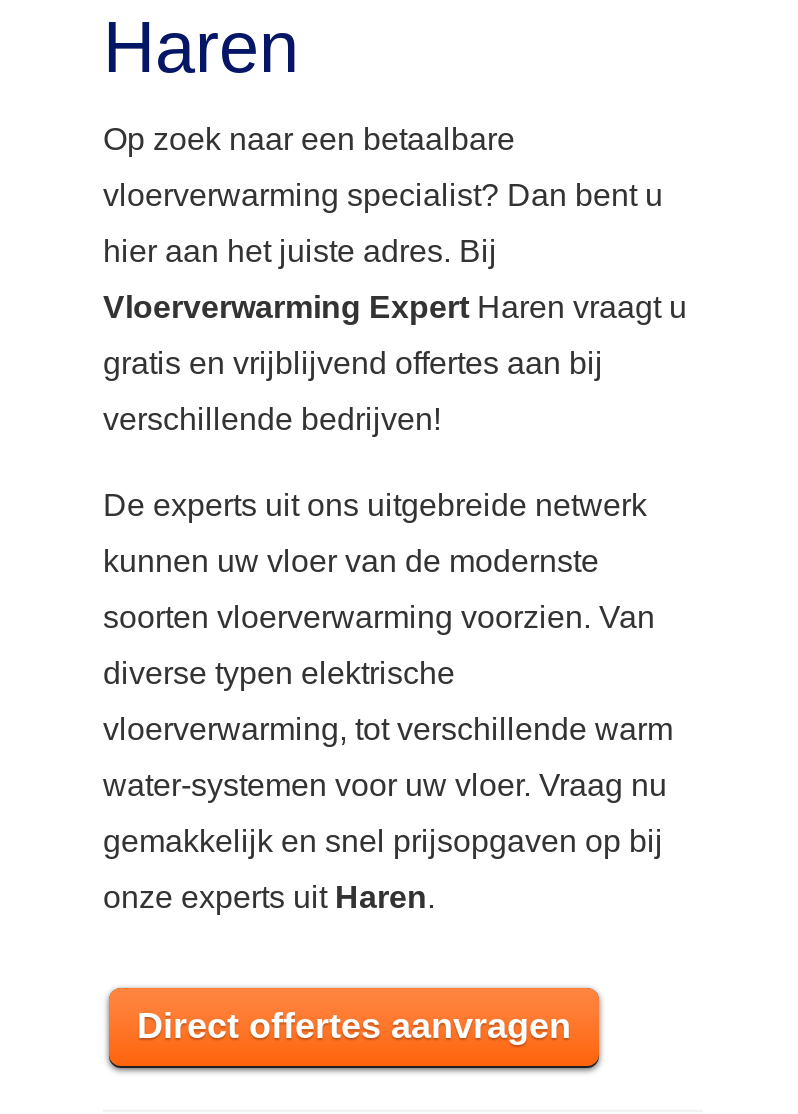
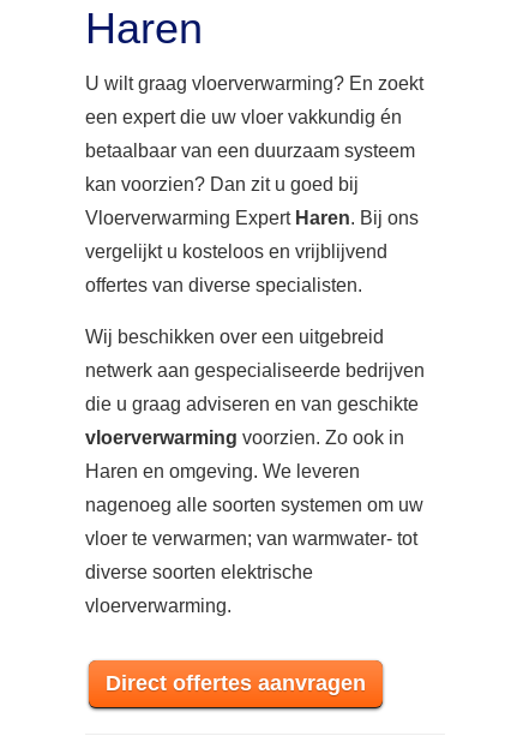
[103,121,687,913] Op zoek naar een betaalbare | vloerverwarming specialist? Dan bent u | hier aan het juiste adres. Bij | Vloerverwarming Expert Haren vraagt u | gratis en vrijblijvend offertes aan bij | verschillende bedrijven! | De experts uit ons uitgebreide netwerk | kunnen uw vloer van de modernste | soorten vloerverwarming voorzien. Van | diverse typen elektrische | vloerverwarming, tot verschillende warm | water-systemen voor uw vloer. Vraag nu | gemakkelijk en snel prijsopgaven op bij | onze experts uit Haren. -> [85,73,425,616] U wilt graag vloerverwarming? En zoekt | een expert die uw vloer vakkundig én | betaalbaar van een duurzaam systeem | kan voorzien? Dan zit u goed bij | Vloerverwarming Expert Haren. Bij ons | vergelijkt u kosteloos en vrijblijvend | offertes van diverse specialisten. | Wij beschikken over een uitgebreid | netwerk aan gespecialiseerde bedrijven | die u graag adviseren en van geschikte | vloerverwarming voorzien. Zo ook in | Haren en omgeving. We leveren | nagenoeg alle soorten systemen om uw | vloer te verwarmen; van warmwater- tot | diverse soorten elektrische | vloerverwarming.

